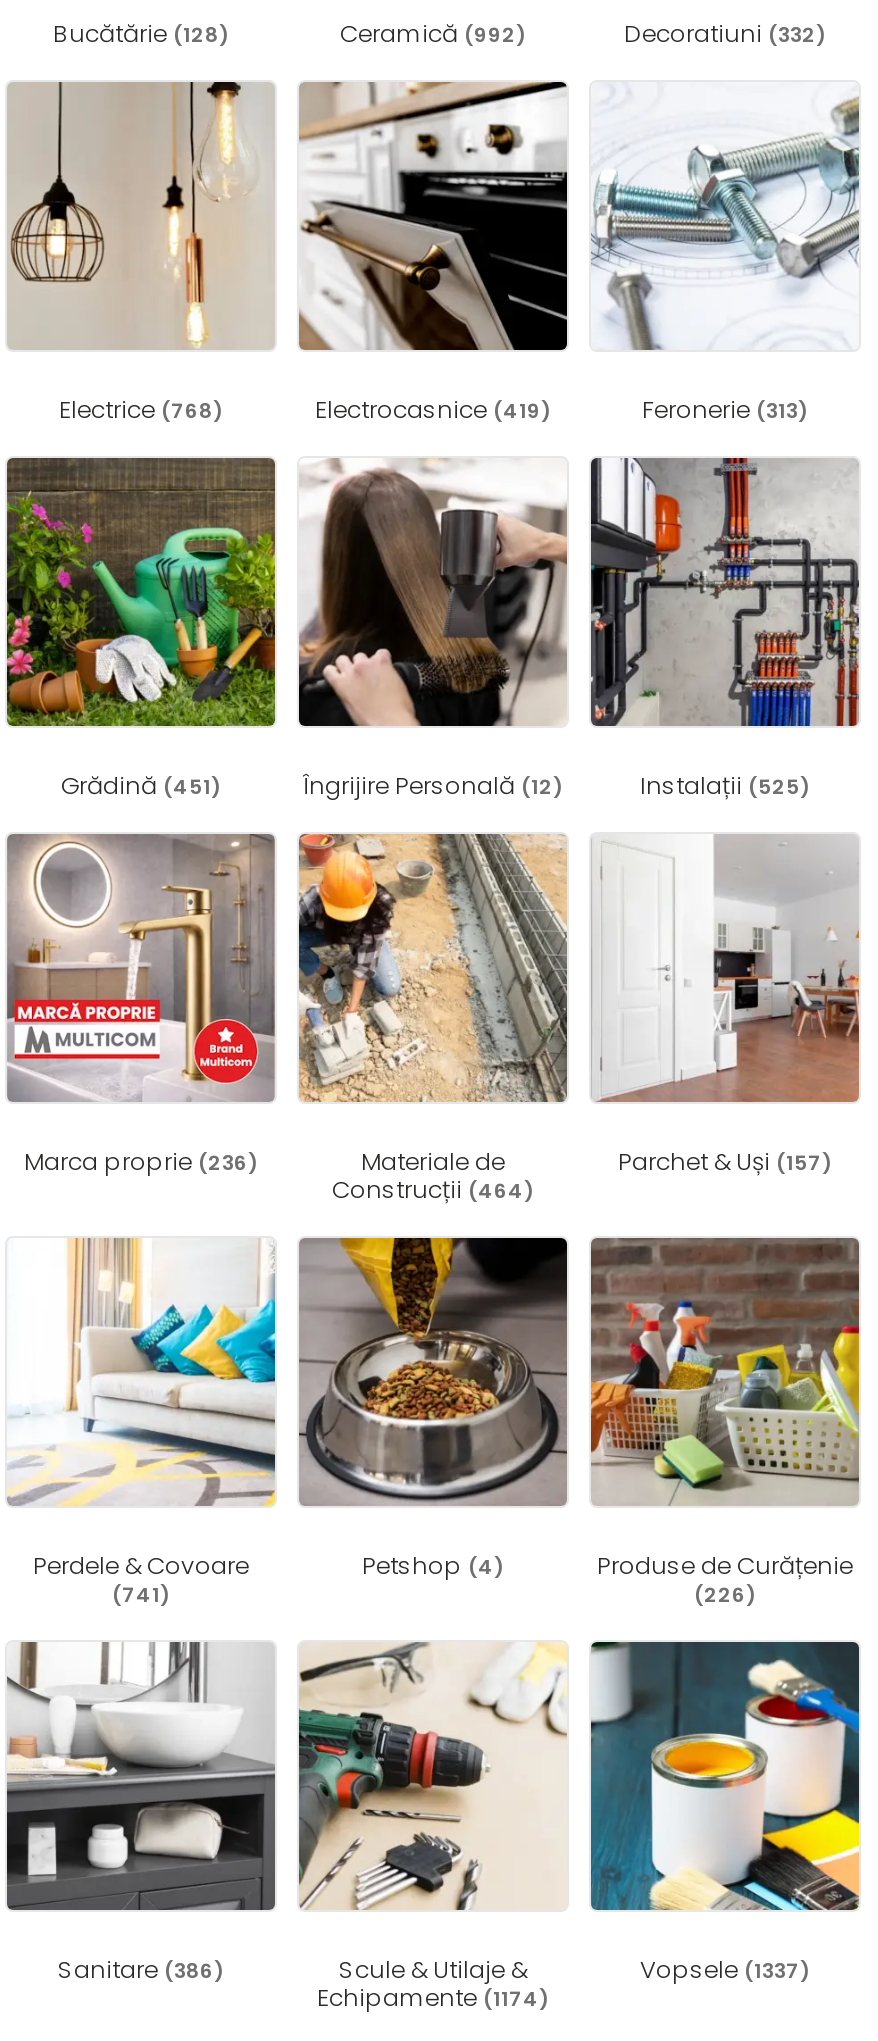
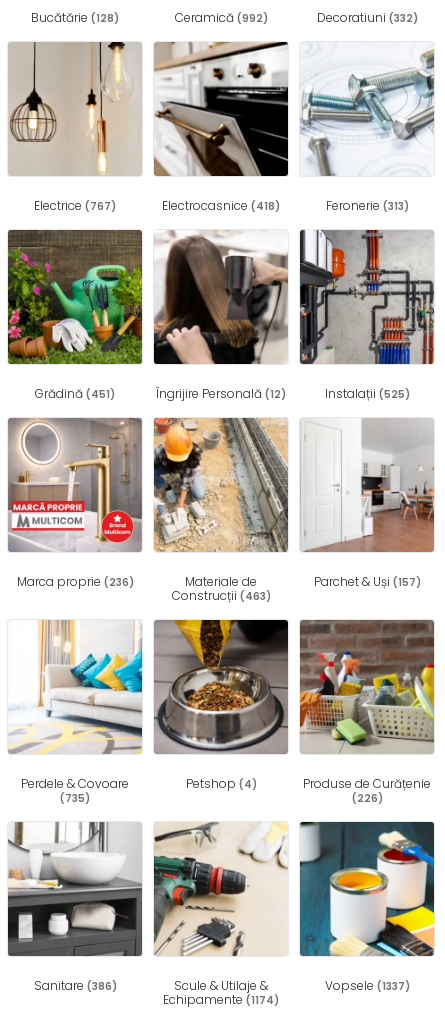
[59,392,223,426] Electrice (768) -> [34,197,116,214] Electrice (767)
[315,392,551,426] Electrocasnice (419) -> [162,197,280,214] Electrocasnice (418)
[332,1172,534,1206] Construcții(464) -> [171,587,270,604] Construcții(463)
[112,1580,170,1610] (741) -> [60,791,90,806] (735)

